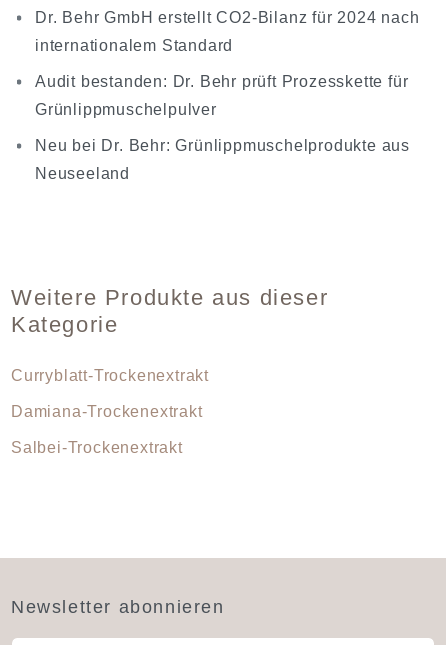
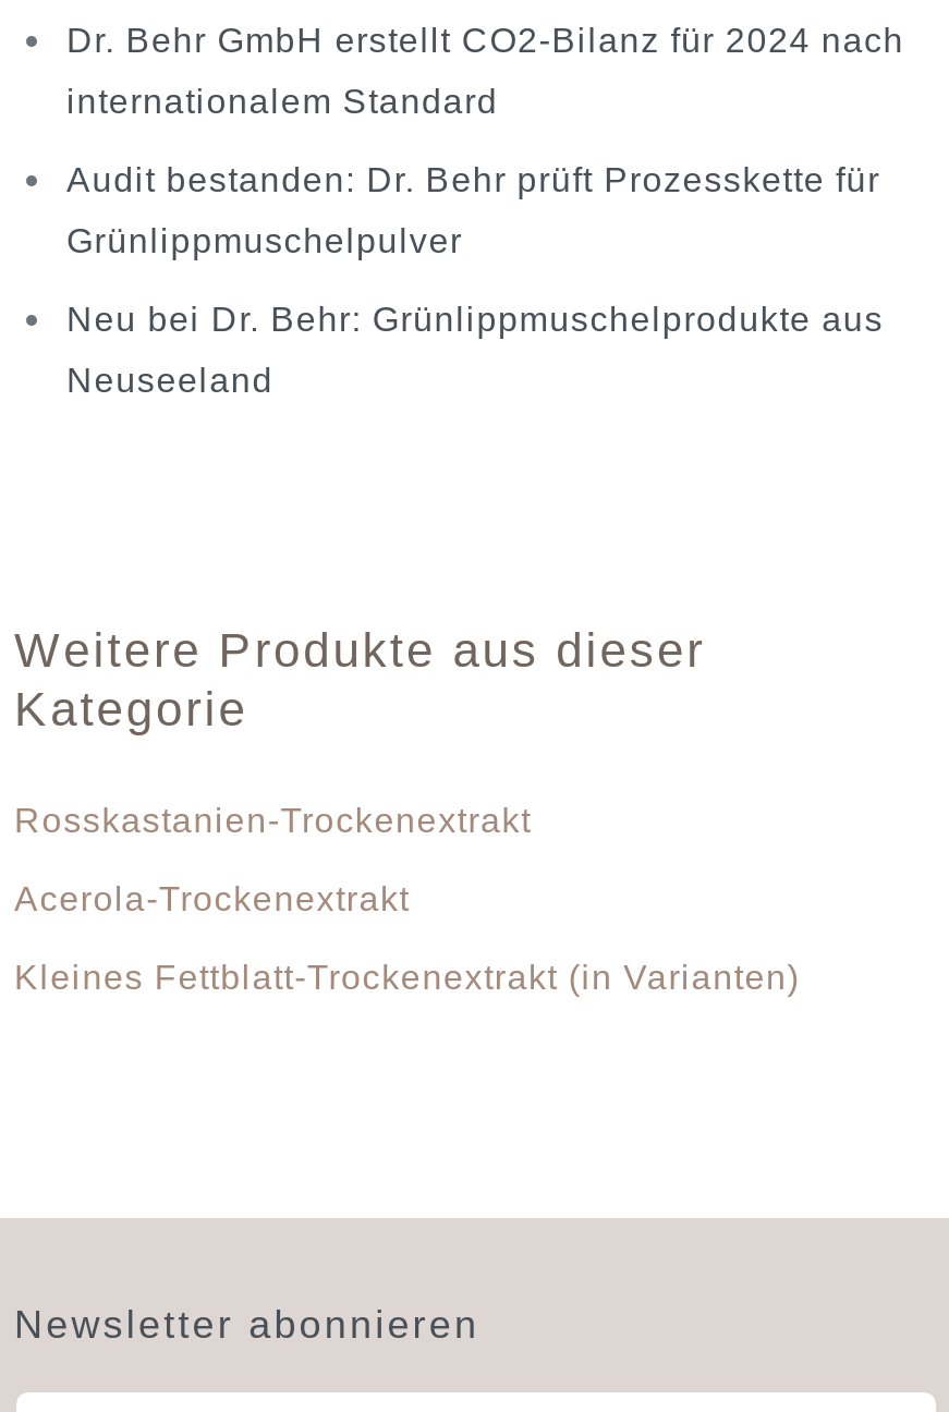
[11,367,209,384] Curryblatt-Trockenextrakt -> [14,803,531,840] Rosskastanien-Trockenextrakt
[11,403,203,420] Damiana-Trockenextrakt -> [14,881,410,918] Acerola-Trockenextrakt
[11,439,183,456] Salbei-Trockenextrakt -> [14,960,800,997] Kleines Fettblatt-Trockenextrakt (in Varianten)

